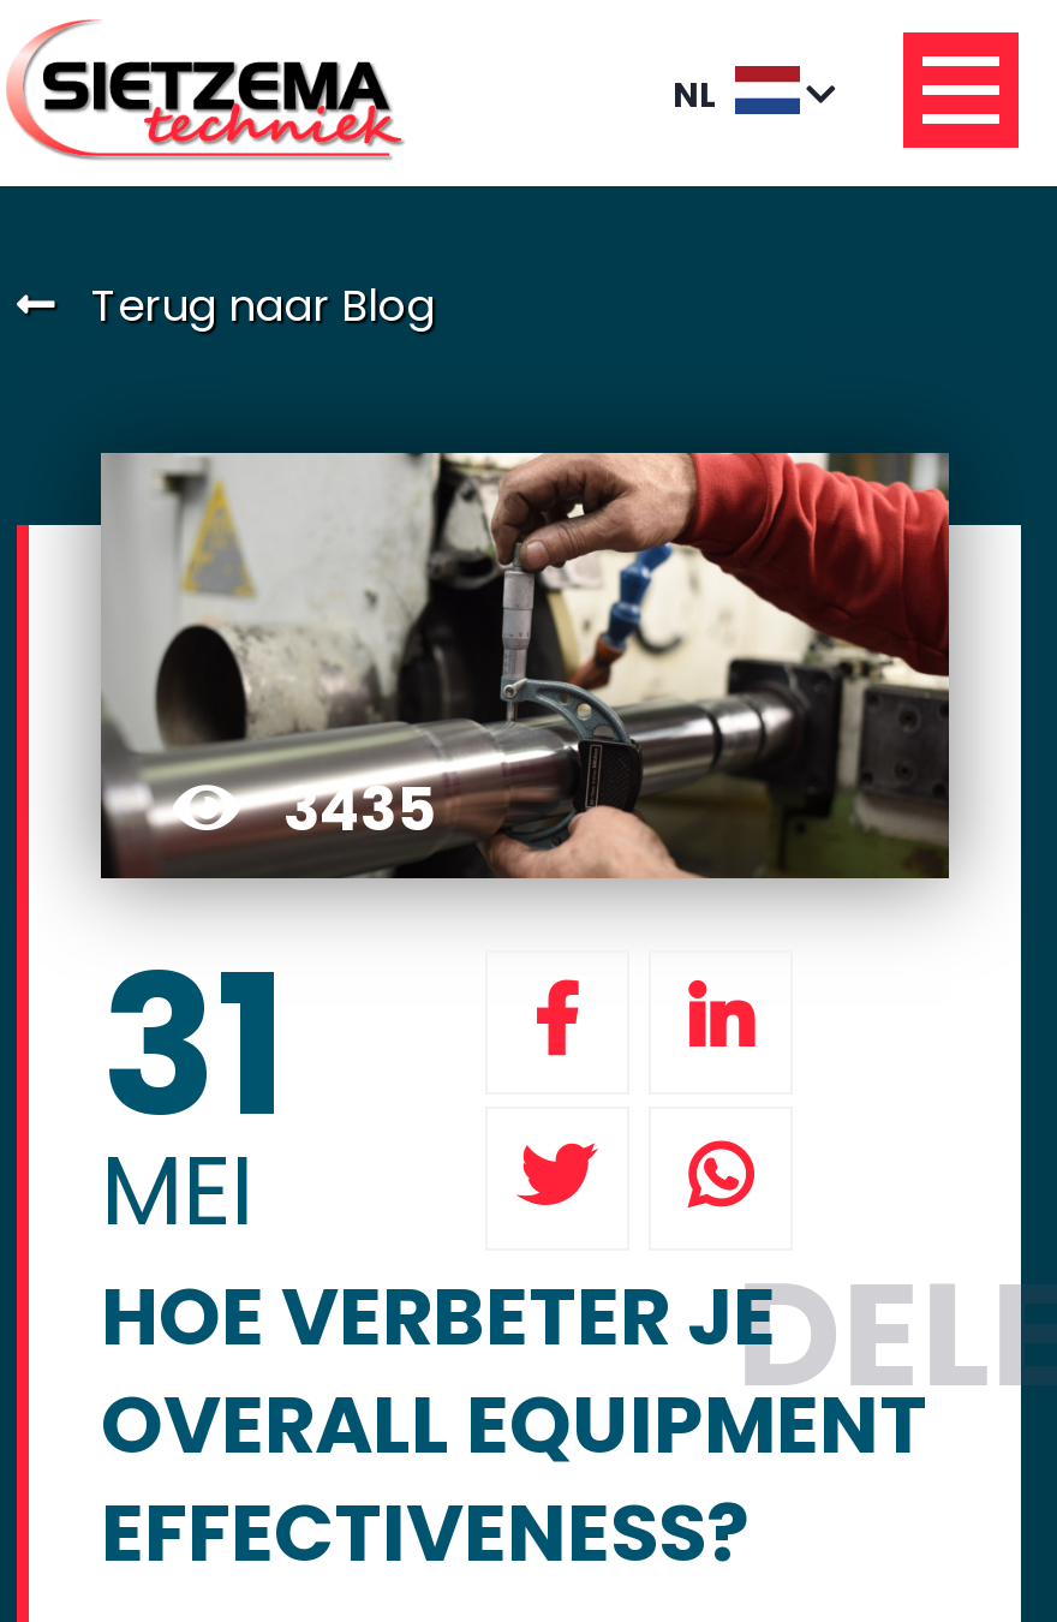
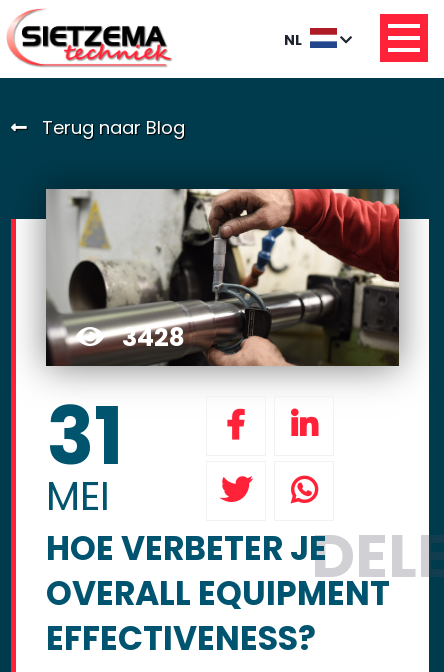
[283,767,435,851] 3435 -> [122,319,185,354] 3428

